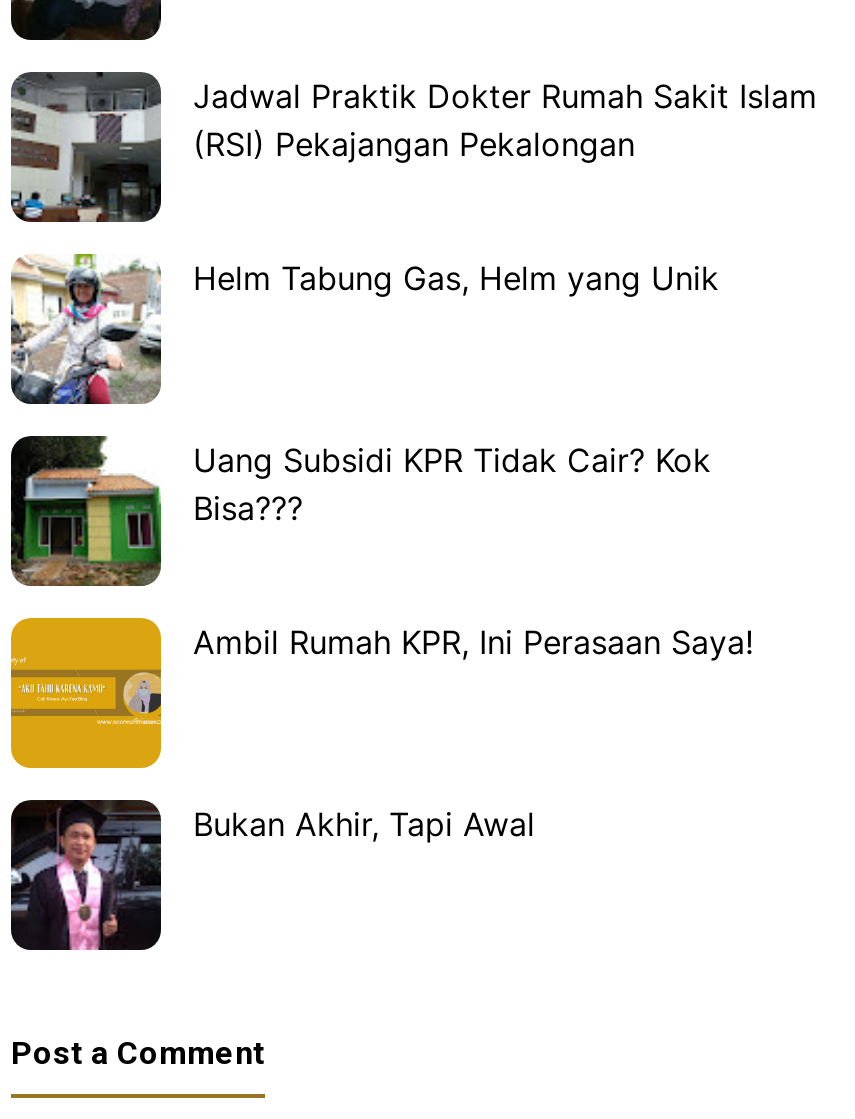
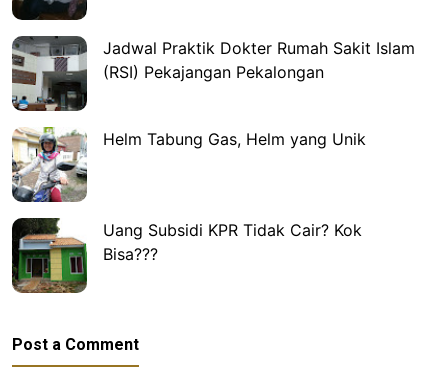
[9,616,753,770] [image] | Ambil Rumah KPR, Ini Perasaan Saya! -> none
[9,798,535,952] [image] | Bukan Akhir, Tapi Awal -> none

